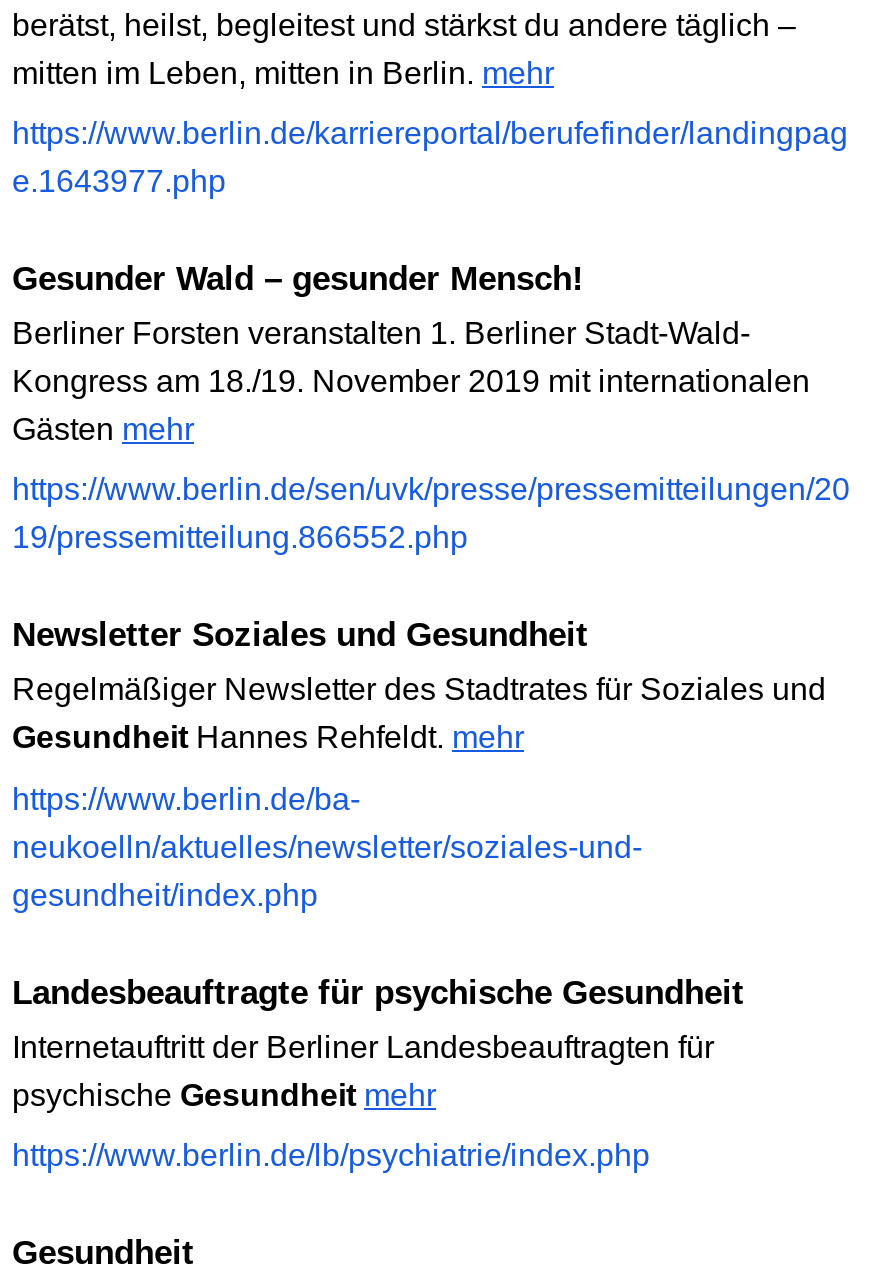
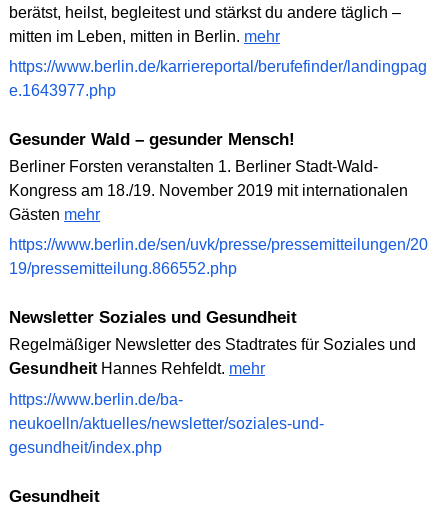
[12,974,744,1172] Landesbeauftragte für psychische Gesundheit | Internetauftritt der Berliner Landesbeauftragten für | psychische Gesundheit mehr | https://www.berlin.de/lb/psychiatrie/index.php -> none

